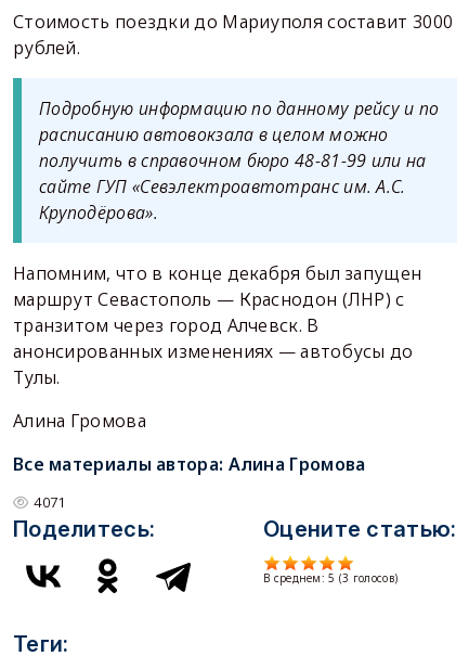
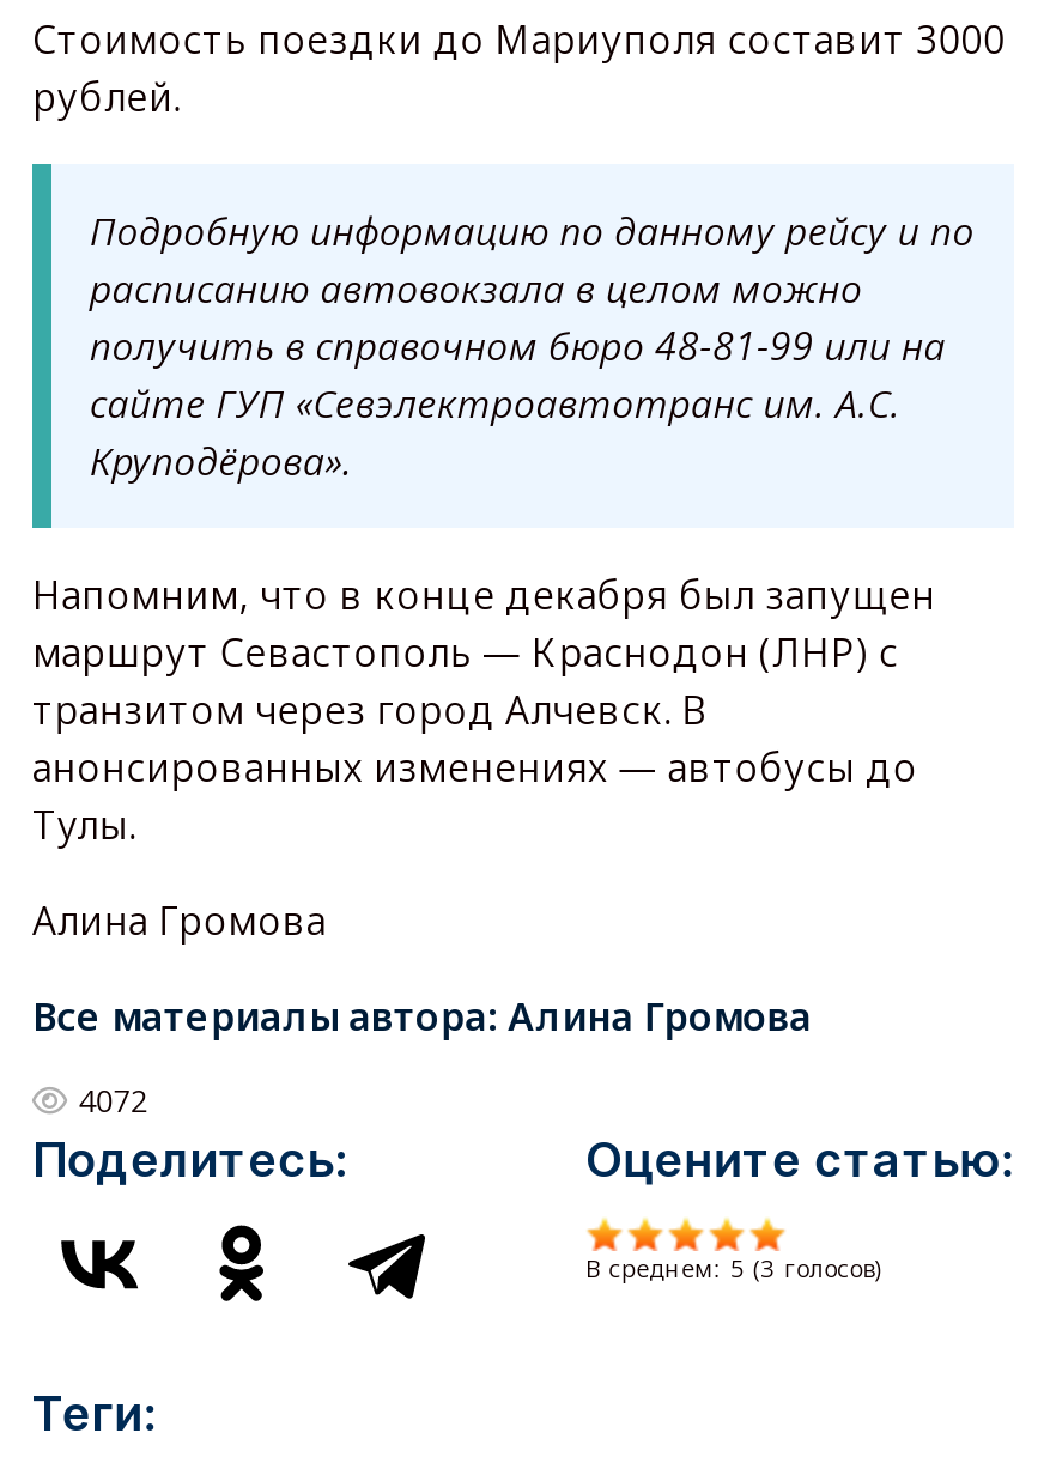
[34,492,66,512] 4071 -> [79,1079,148,1122] 4072

